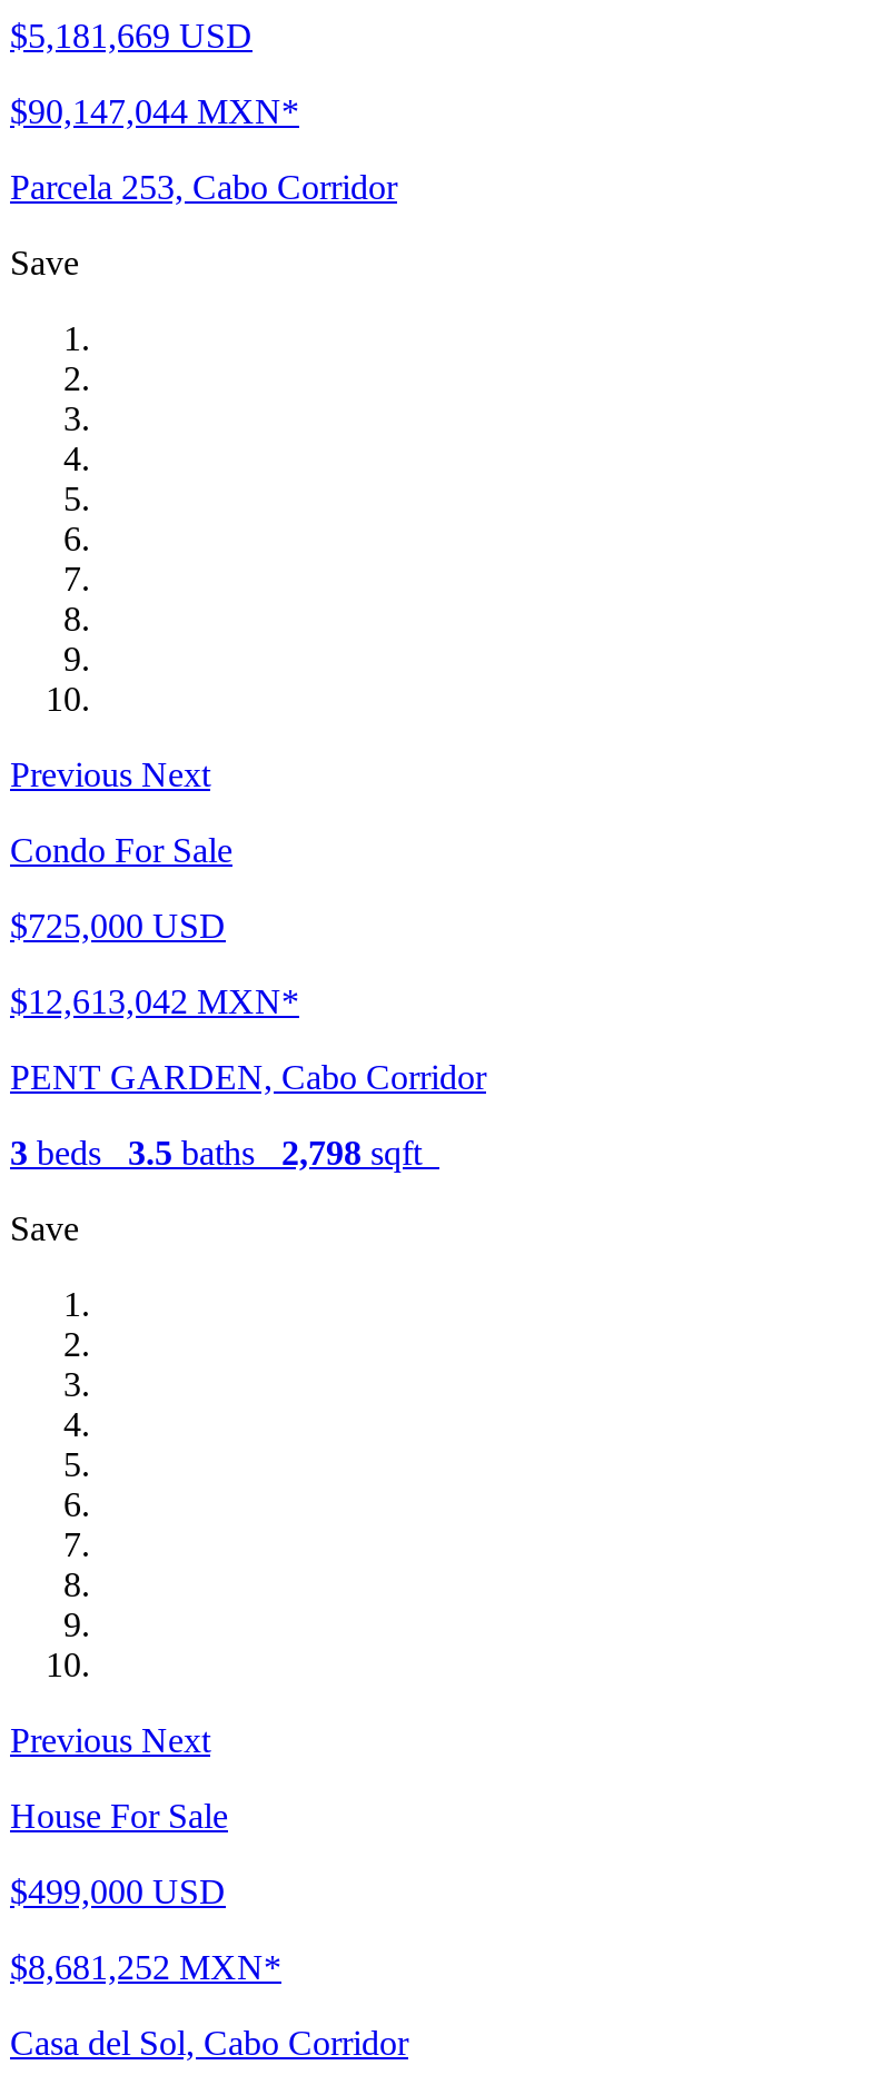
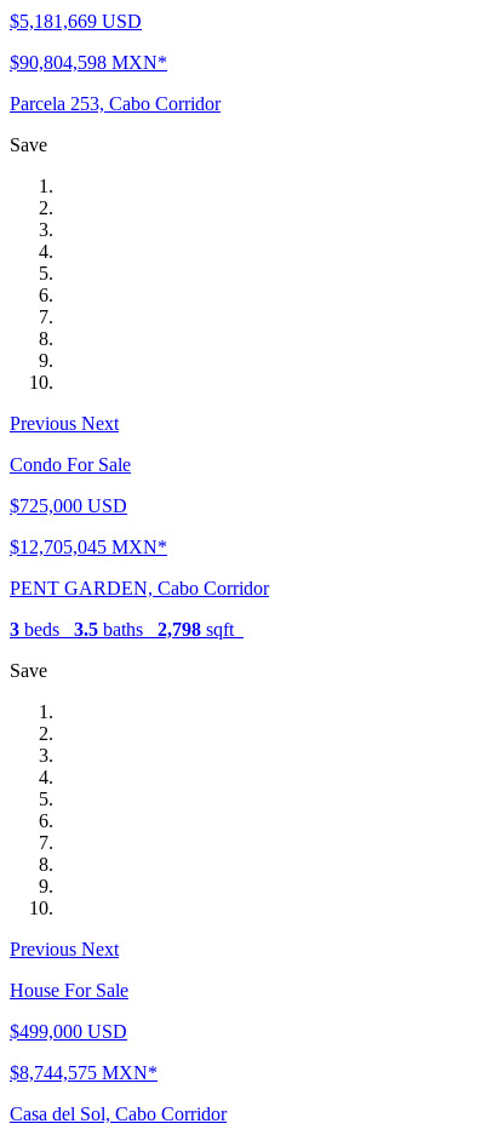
[10,91,299,129] $90,147,044 MXN* -> [10,52,167,72] $90,804,598 MXN*
[10,982,299,1019] $12,613,042 MXN* -> [10,536,167,557] $12,705,045 MXN*
[10,1947,281,1985] $8,681,252 MXN* -> [10,1062,158,1082] $8,744,575 MXN*

